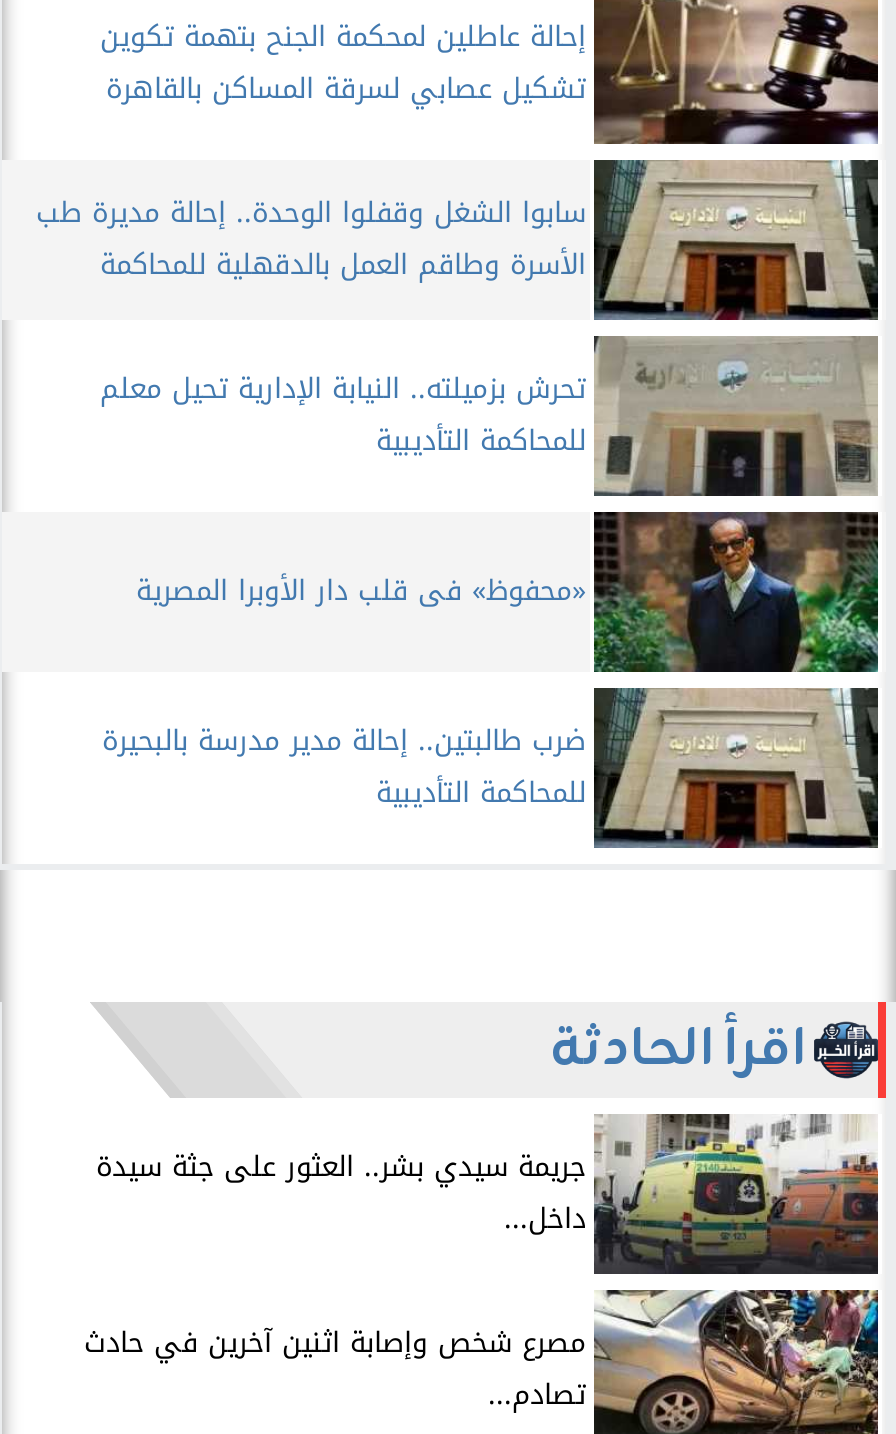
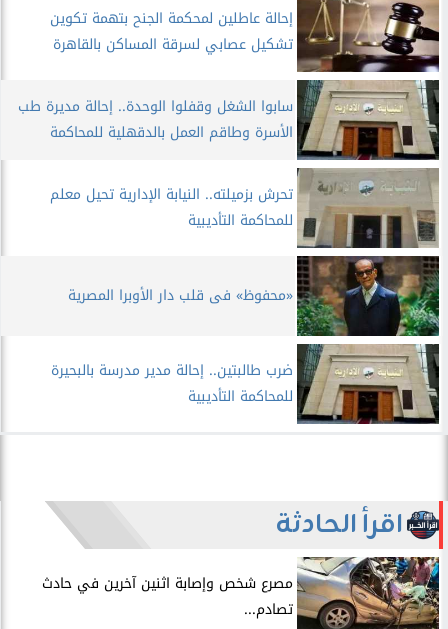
[96,1112,880,1276] [image] | جريمة سيدي بشر.. العثور على جثة سيدة | داخل... -> none

